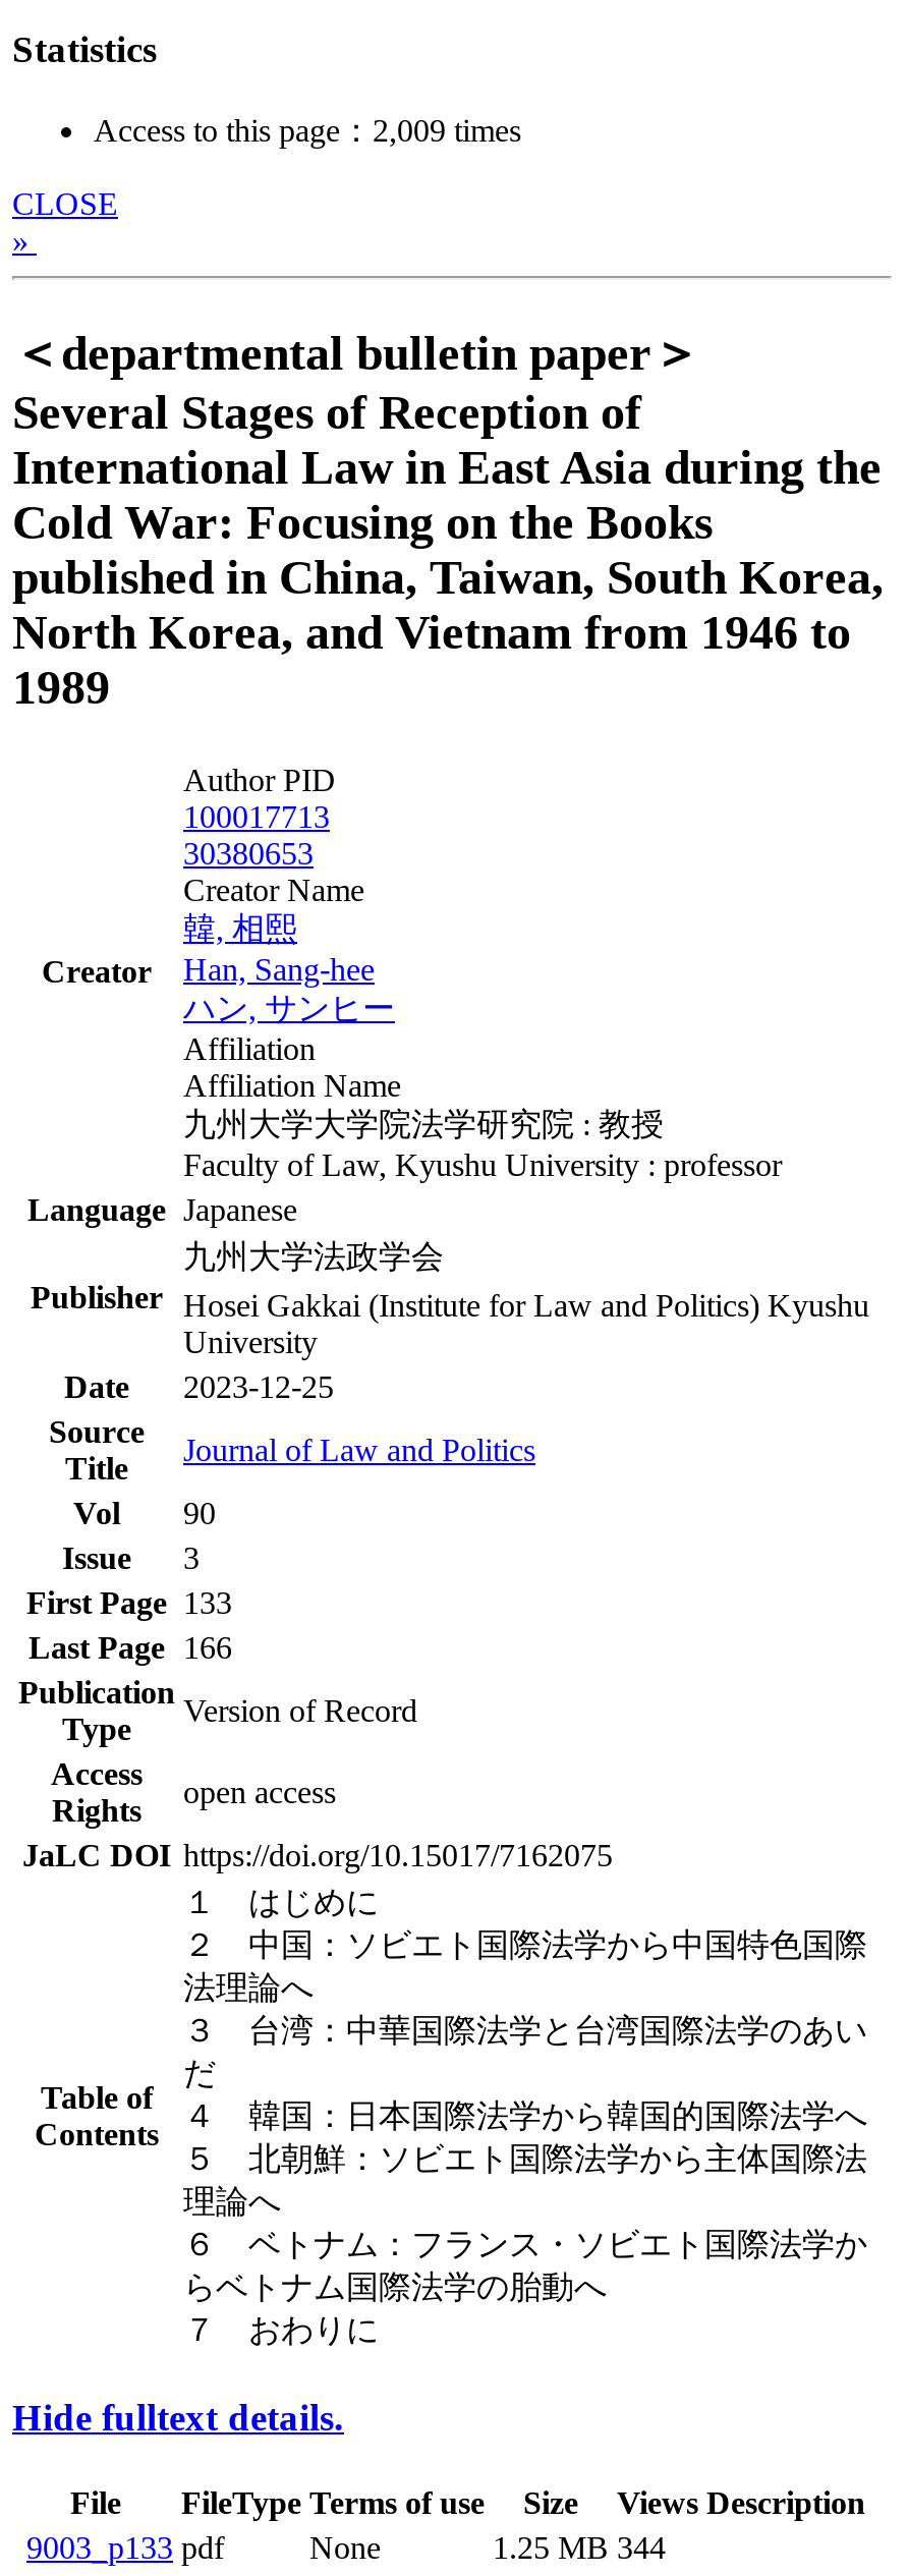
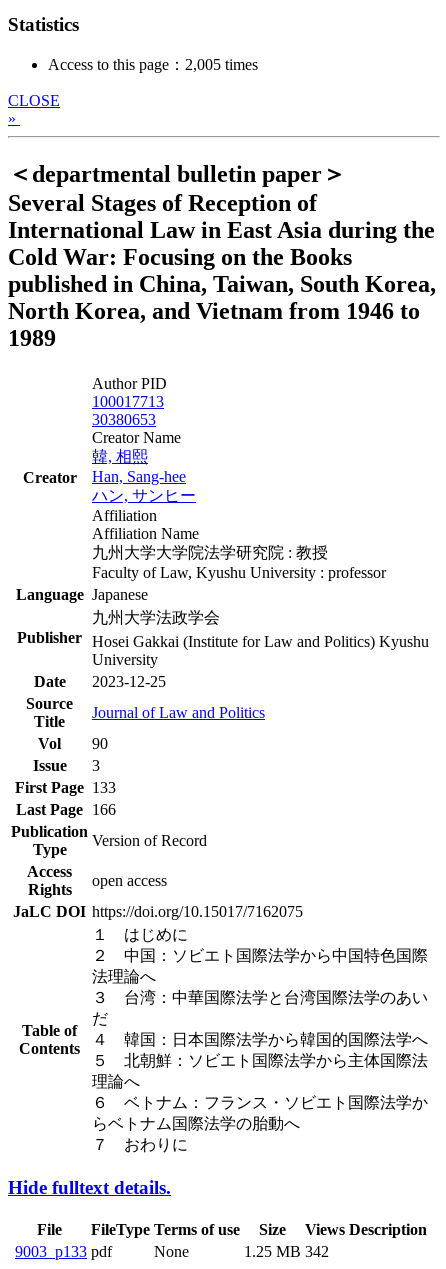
[94,113,521,147] Access to this page：2,009 times -> [48,56,258,73] Access to this page：2,005 times
[493,2530,666,2565] 1.25 MB 344 -> [244,1243,329,1260] 1.25 MB 342

